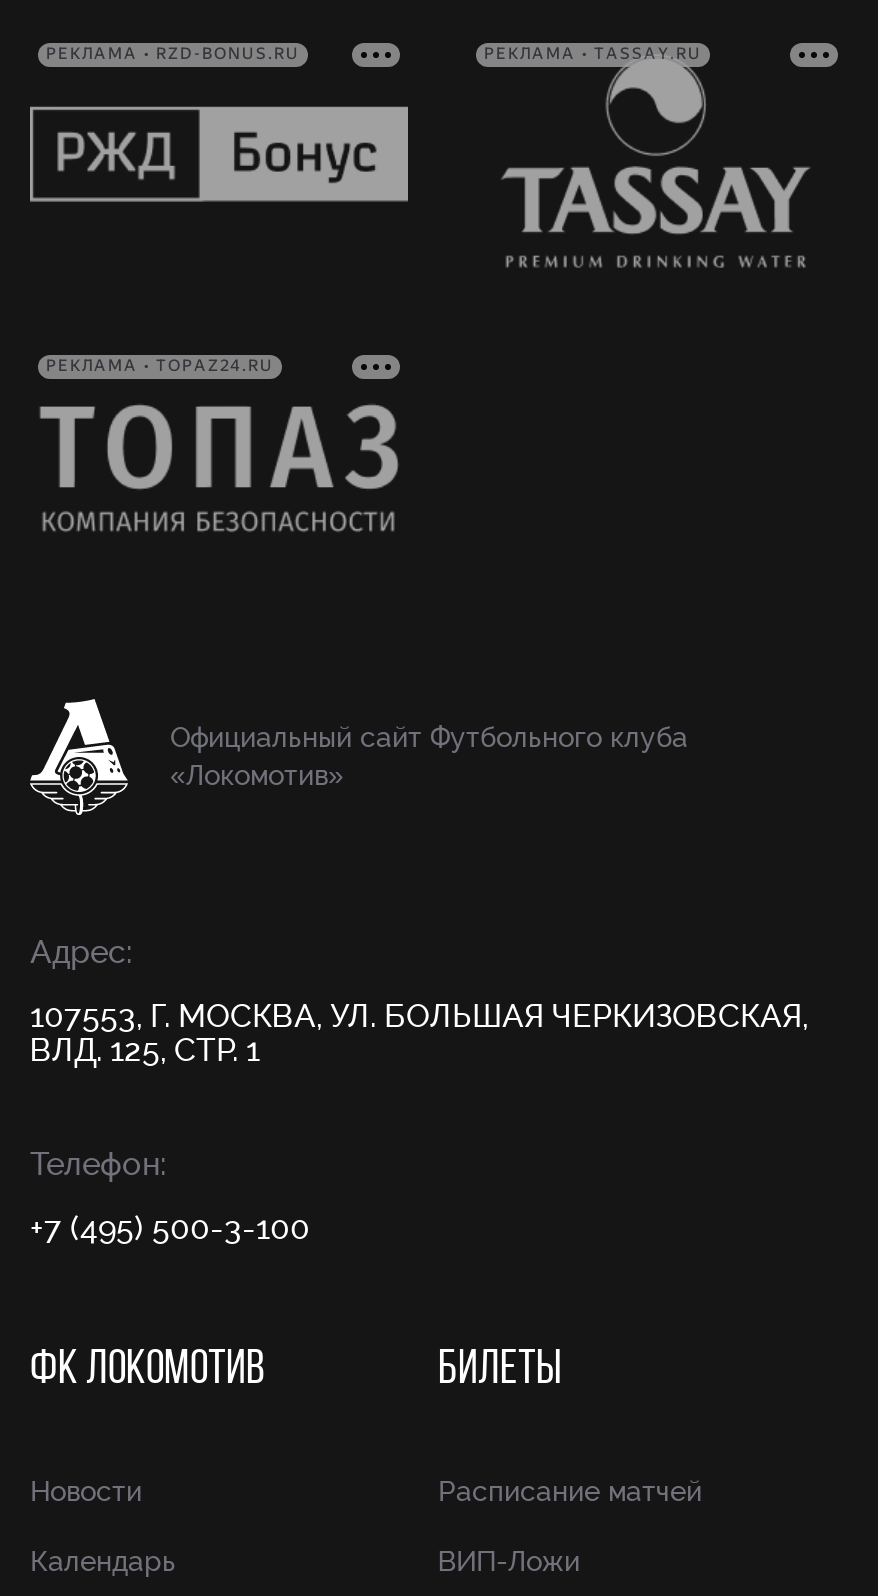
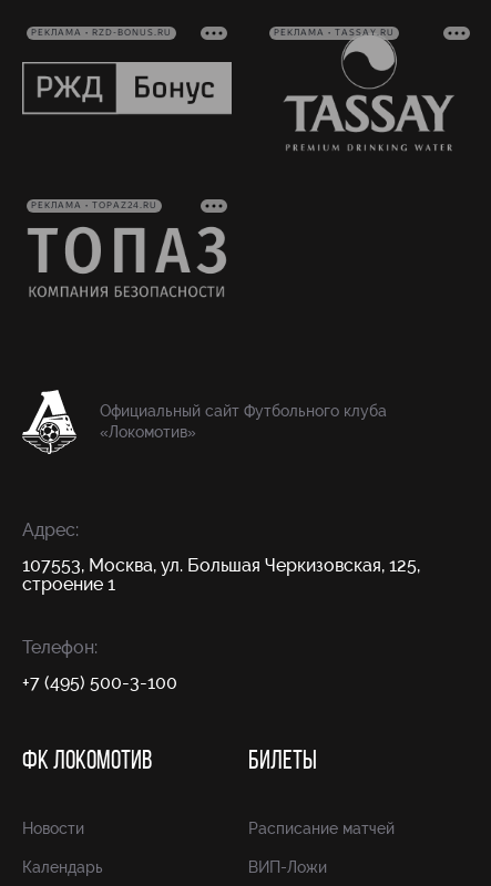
[30,997,808,1069] 107553, Г. МОСКВА, УЛ. БОЛЬШАЯ ЧЕРКИЗОВСКАЯ, | ВЛД. 125, СТР. 1 -> [22,555,420,595] 107553, Москва, ул. Большая Черкизовская, 125, | строение 1

